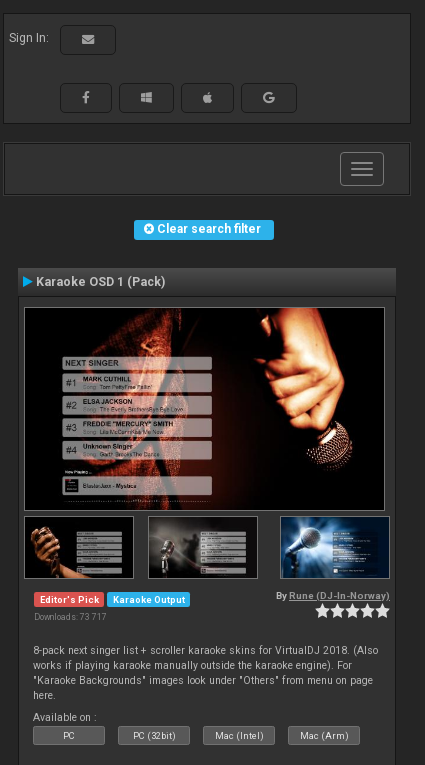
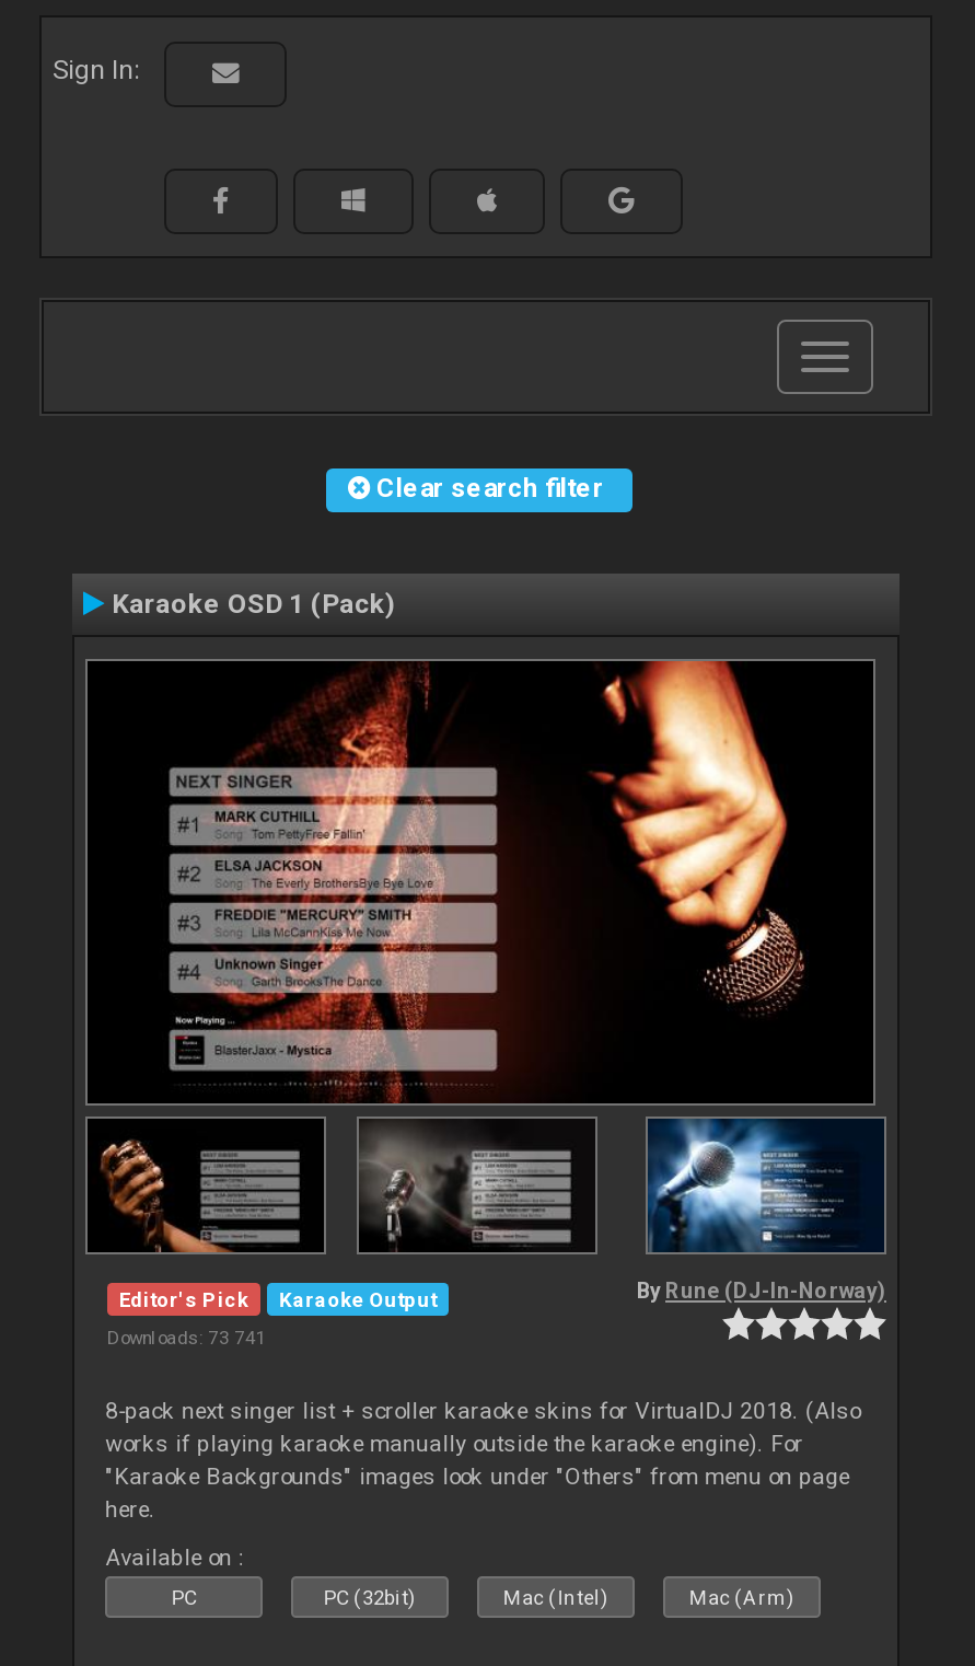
[34,612,107,622] Downloads: 73 717 -> [107,1328,267,1350] Downloads: 73 741

